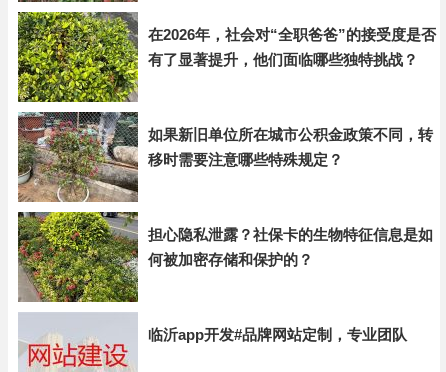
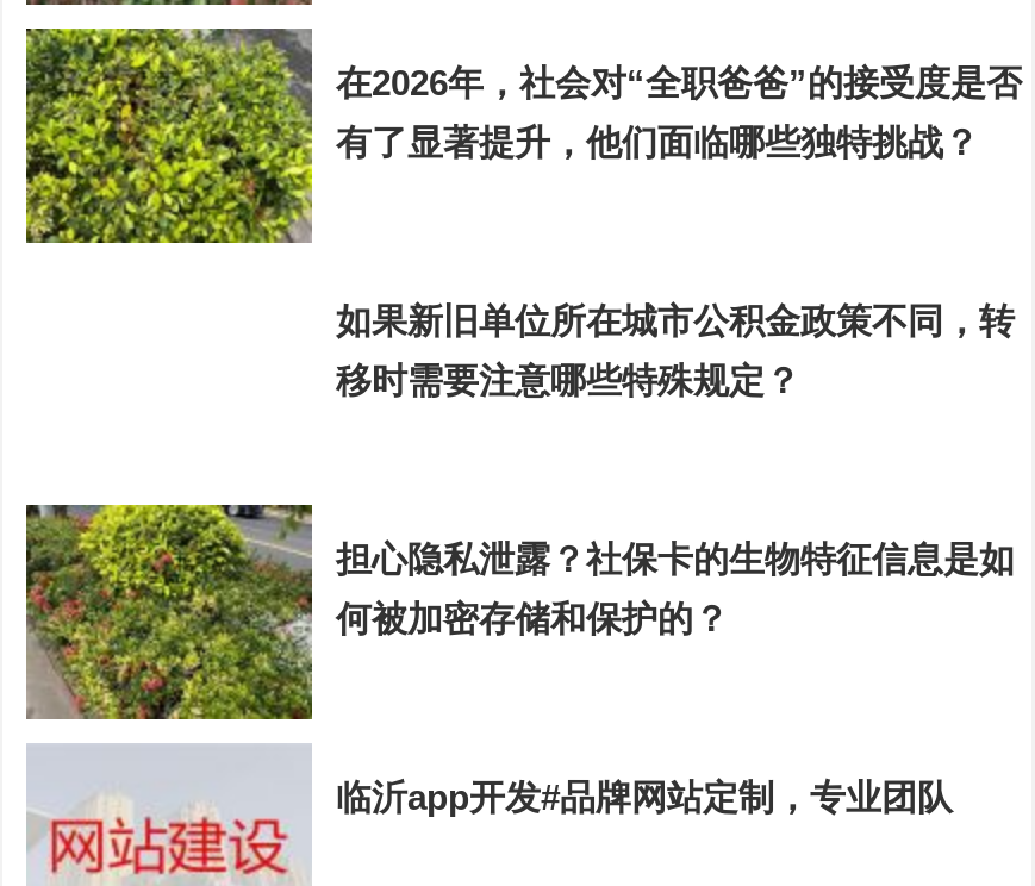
[17,111,139,203] [image] -> none

